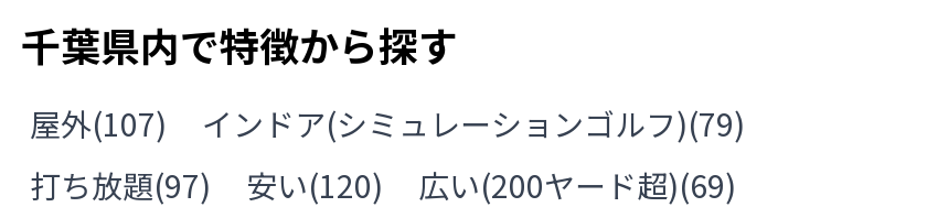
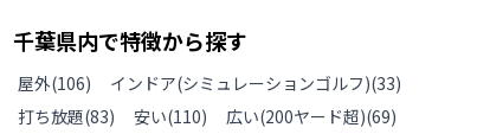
[30,101,167,145] 屋外(107) -> [18,71,91,95] 屋外(106)
[202,101,745,145] インドア(シミュレーションゴルフ)(79) -> [110,71,401,95] インドア(シミュレーションゴルフ)(33)
[30,163,211,207] 打ち放題(97) -> [18,104,115,128] 打ち放題(83)
[246,163,383,207] 安い(120) -> [134,104,207,128] 安い(110)

